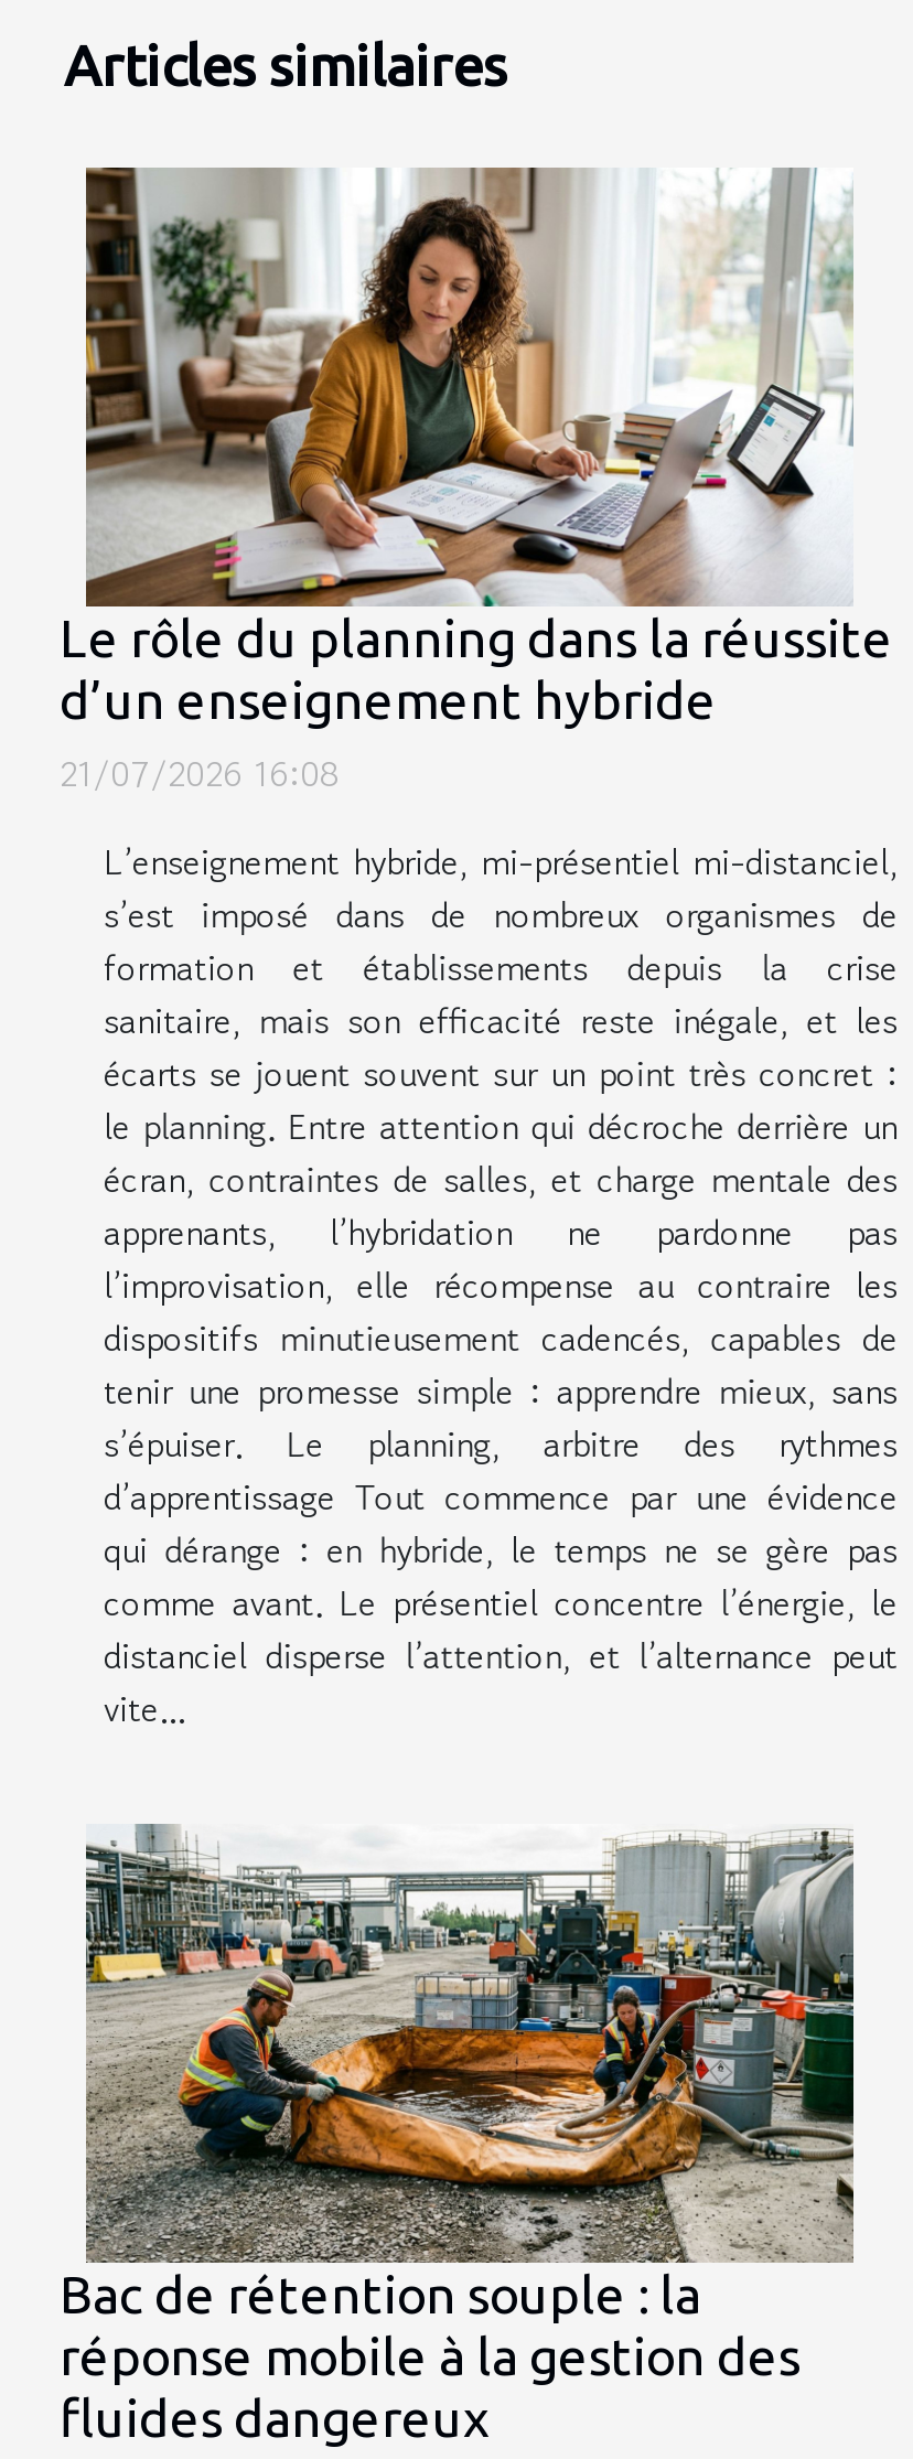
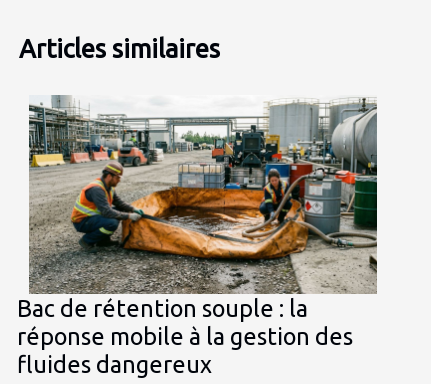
[60,165,898,1736] [image] | Le rôle du planning dans la réussite | d’un enseignement hybride | 21/07/2026 16:08 | L’enseignement hybride, mi-présentiel mi-distanciel, | s’est imposé dans de nombreux organismes de | formation et établissements depuis la crise | sanitaire, mais son efficacité reste inégale, et les | écarts se jouent souvent sur un point très concret : | le planning. Entre attention qui décroche derrière un | écran, contraintes de salles, et charge mentale des | apprenants, l’hybridation ne pardonne pas | l’improvisation, elle récompense au contraire les | dispositifs minutieusement cadencés, capables de | tenir une promesse simple : apprendre mieux, sans | s’épuiser. Le planning, arbitre des rythmes | d’apprentissage Tout commence par une évidence | qui dérange : en hybride, le temps ne se gère pas | comme avant. Le présentiel concentre l’énergie, le | distanciel disperse l’attention, et l’alternance peut | vite... -> none

